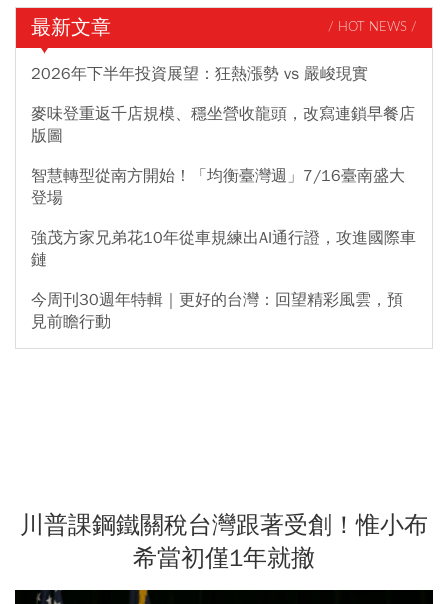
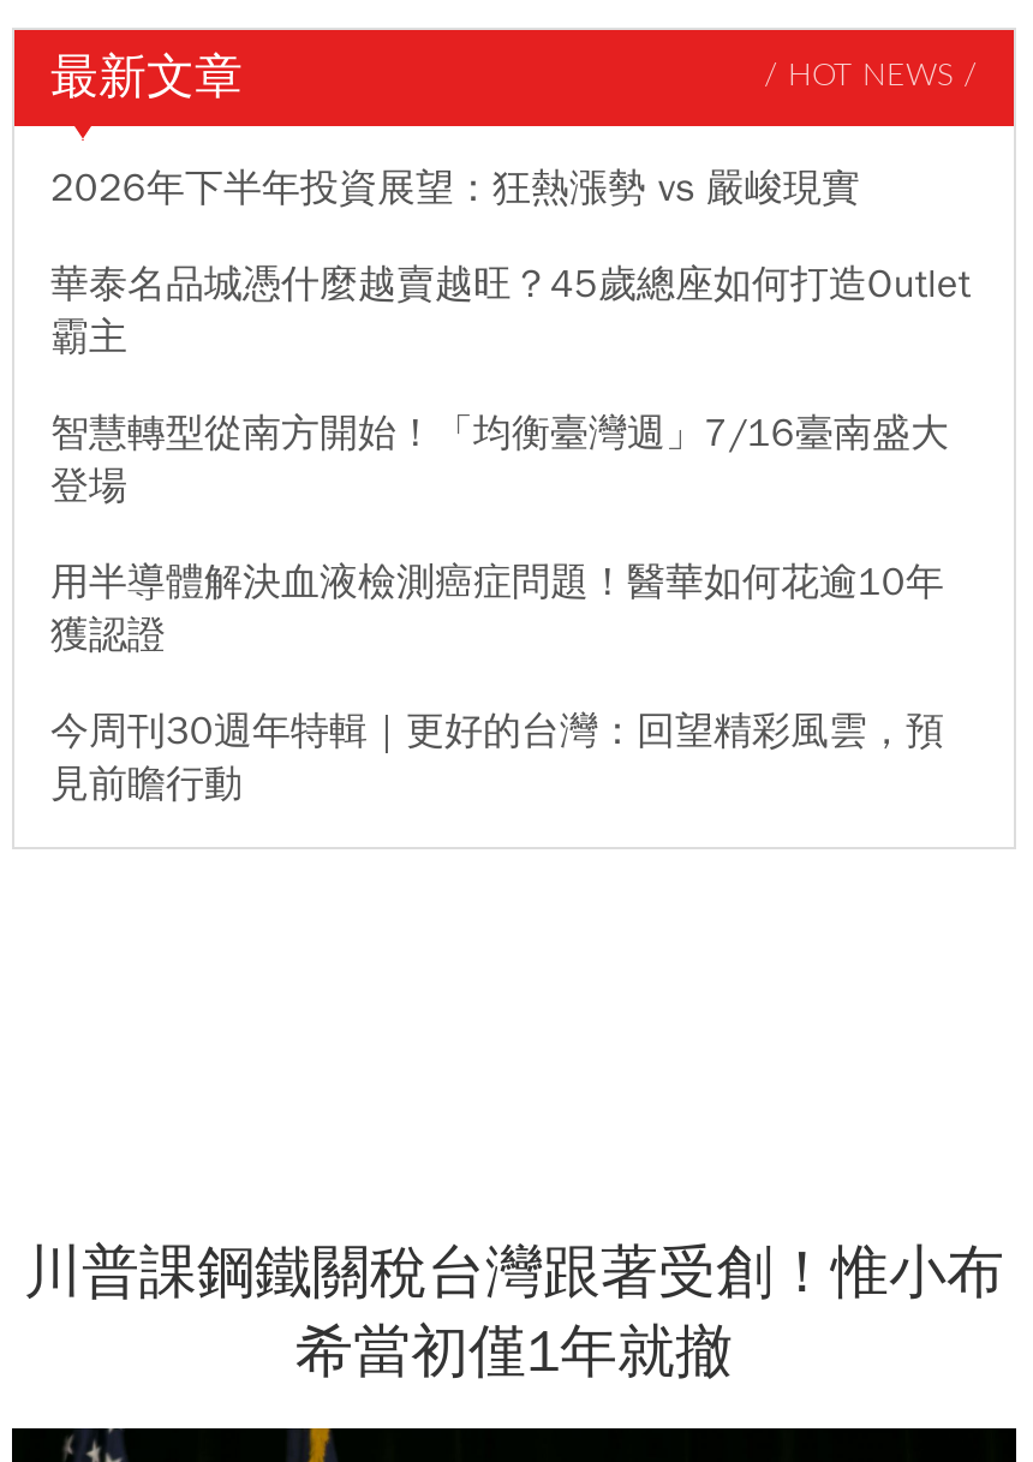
[31,104,415,146] 麥味登重返千店規模、穩坐營收龍頭，改寫連鎖早餐店 | 版圖 -> [50,260,971,361] 華泰名品城憑什麼越賣越旺？45歲總座如何打造Outlet | 霸主
[31,228,416,270] 強茂方家兄弟花10年從車規練出AI通行證，攻進國際車 | 鏈 -> [50,558,944,659] 用半導體解決血液檢測癌症問題！醫華如何花逾10年 | 獲認證

